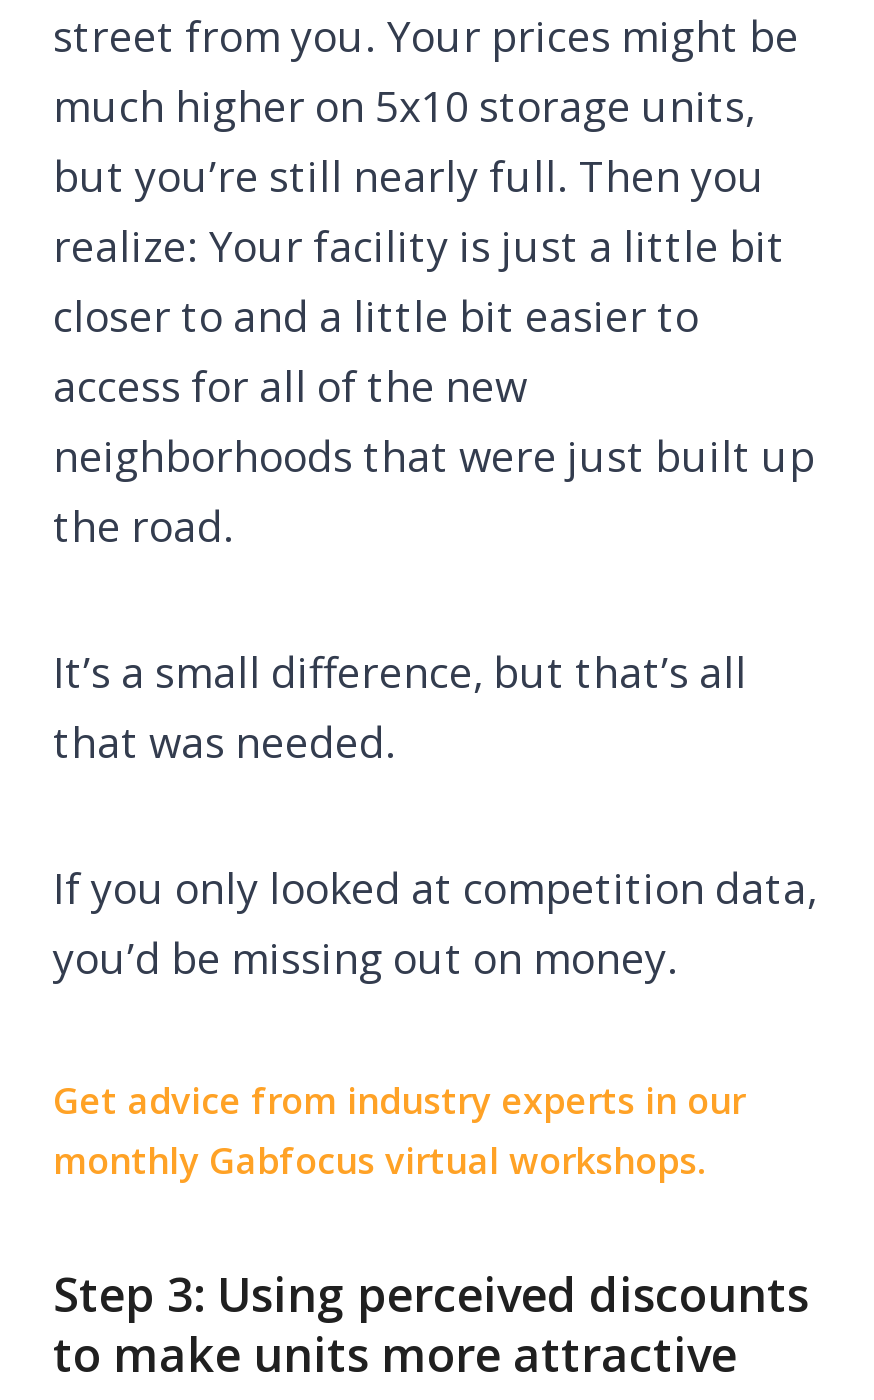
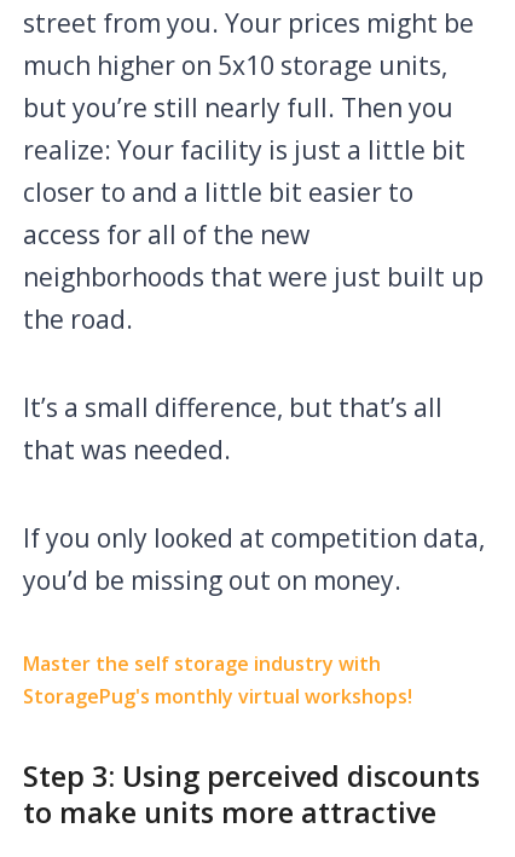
[53,1075,745,1183] Get advice from industry experts in our | monthly Gabfocus virtual workshops. -> [23,650,412,709] Master the self storage industry with | StoragePug's monthly virtual workshops!

